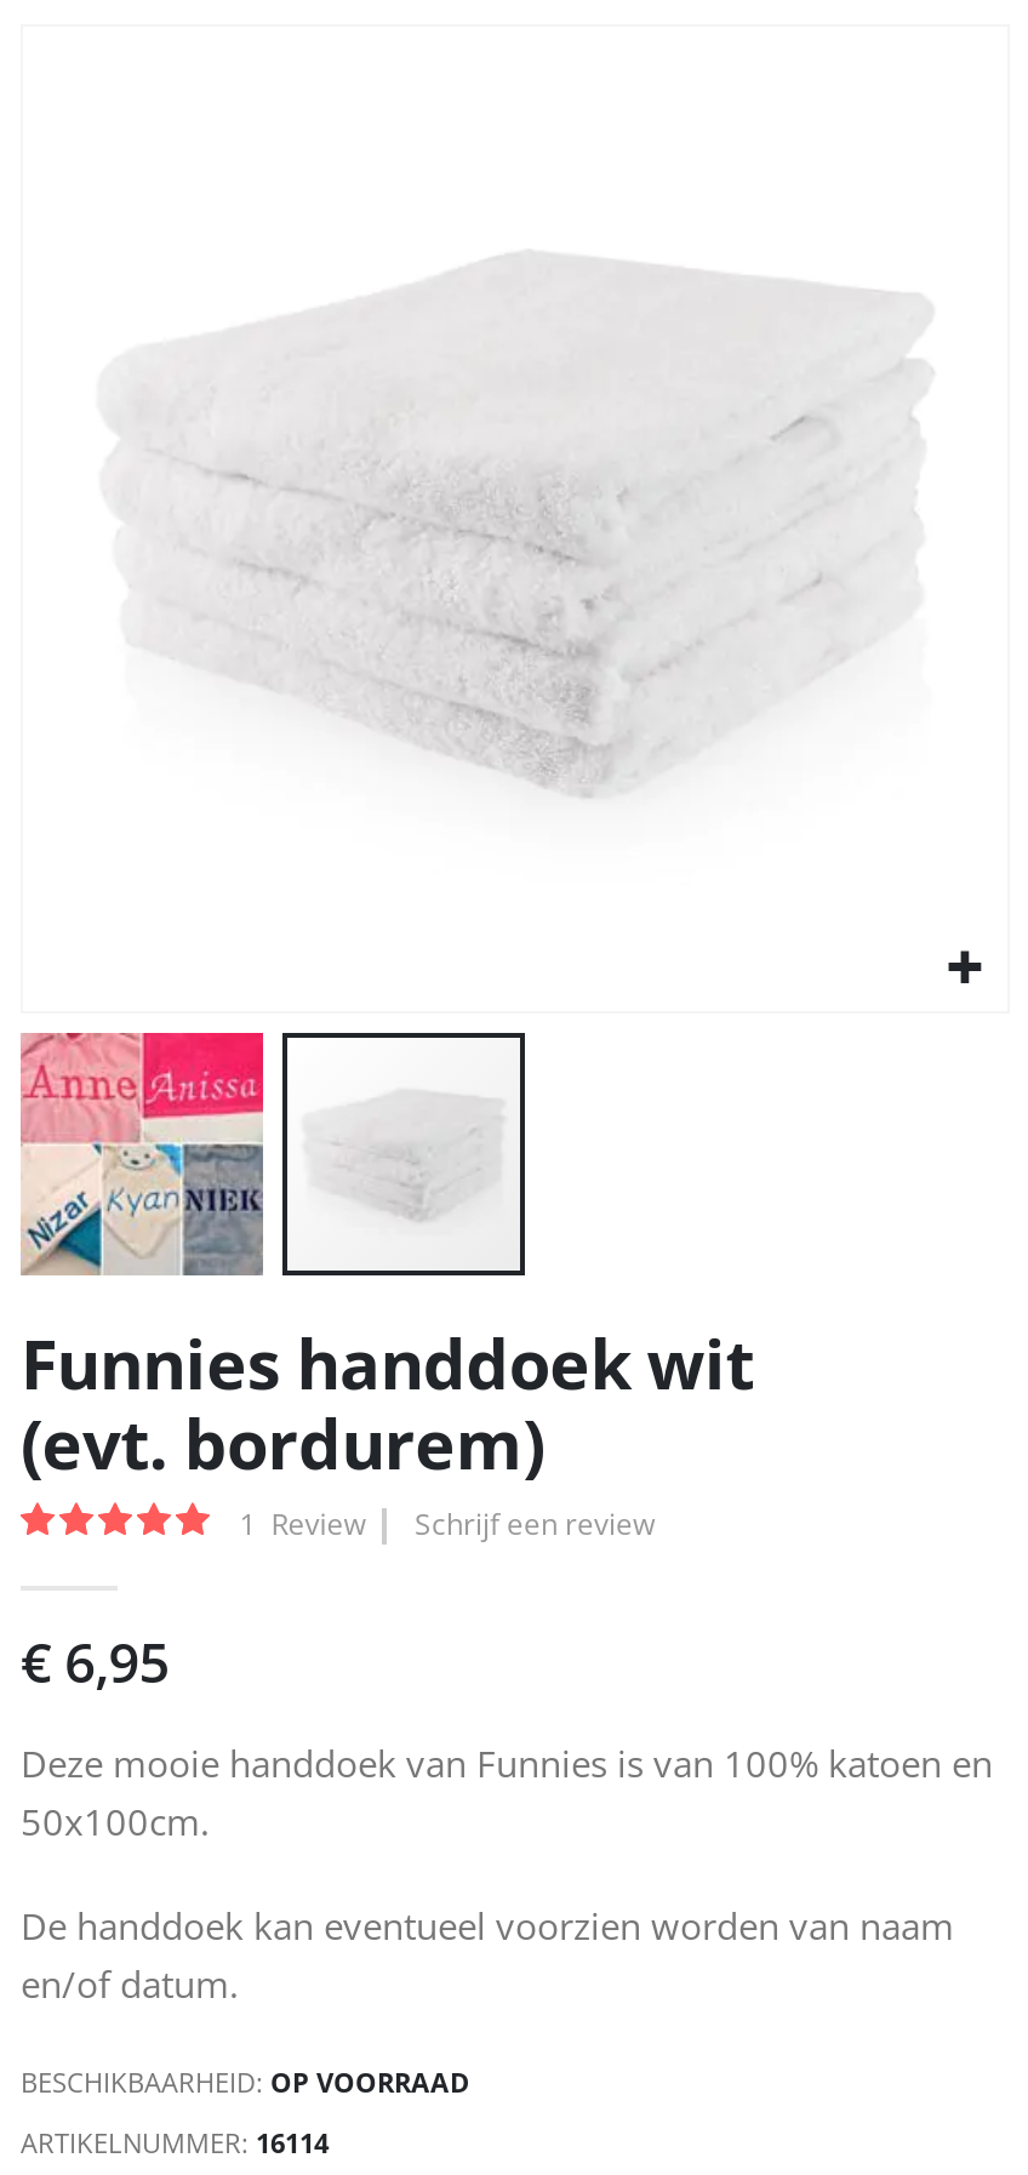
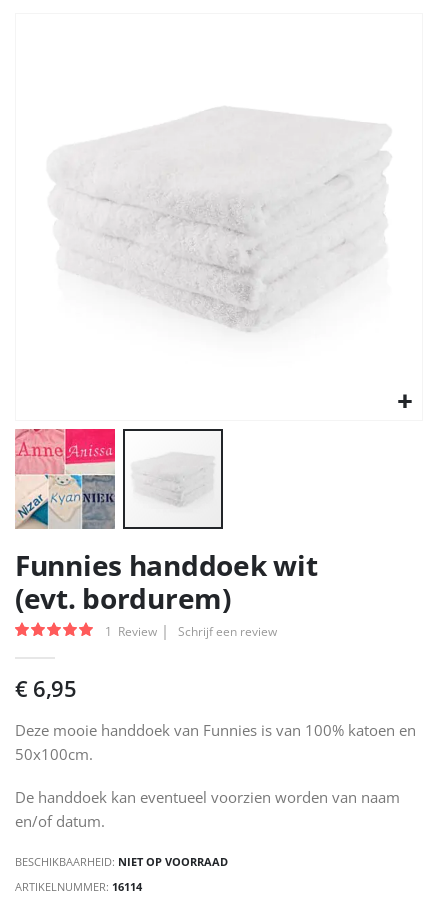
[21,2064,469,2101] BESCHIKBAARHEID: OP VOORRAAD -> [15,854,228,869] BESCHIKBAARHEID: NIET OP VOORRAAD

